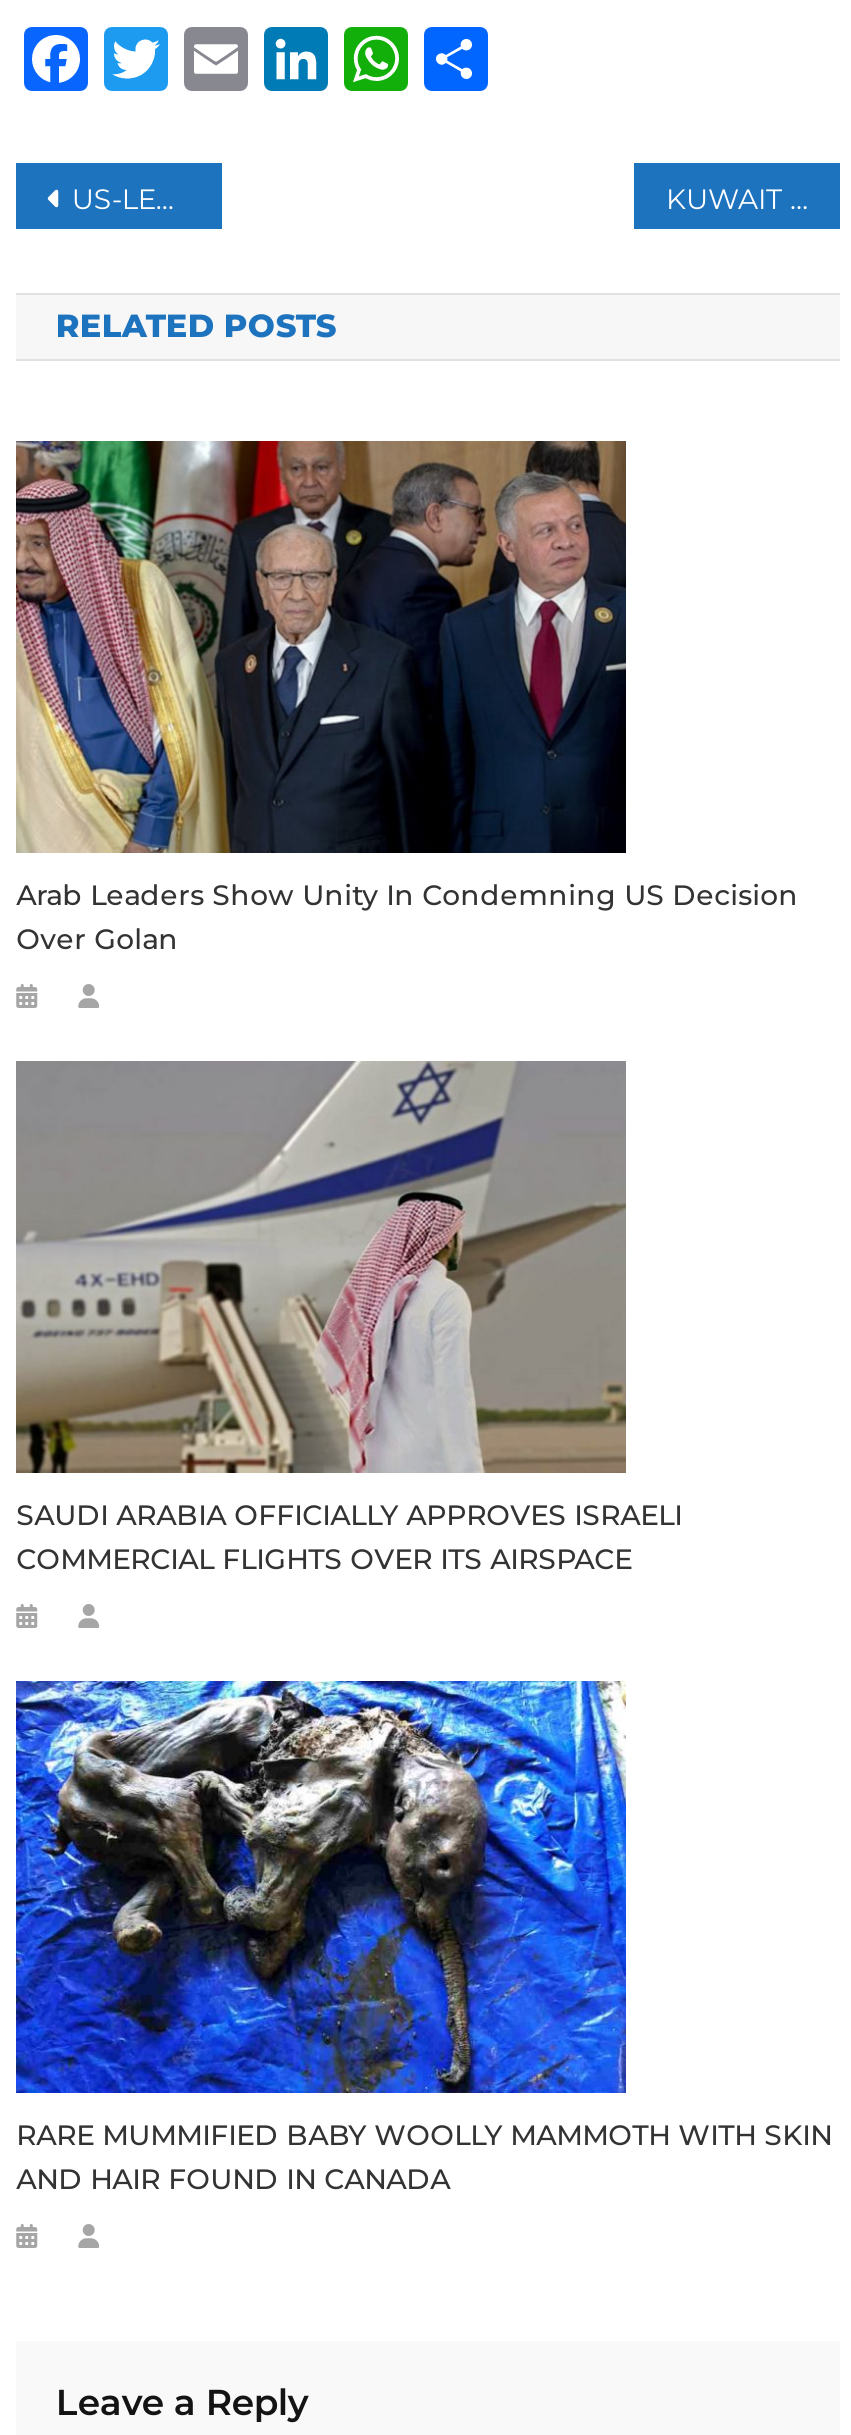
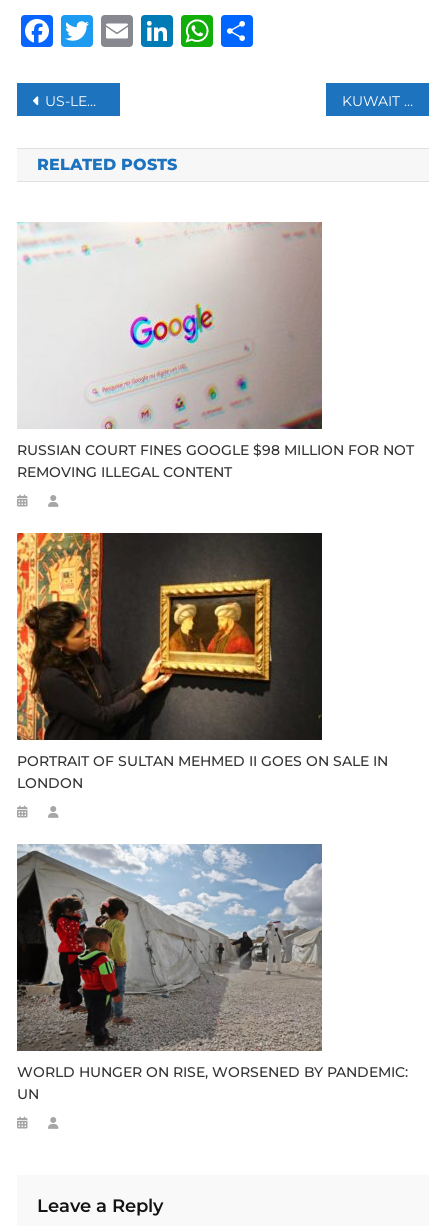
[14,439,798,957] [image] | Arab Leaders Show Unity In Condemning US Decision | Over Golan -> [17,222,414,481] [image] | RUSSIAN COURT FINES GOOGLE $98 MILLION FOR NOT | REMOVING ILLEGAL CONTENT
[14,1059,682,1577] [image] | SAUDI ARABIA OFFICIALLY APPROVES ISRAELI | COMMERCIAL FLIGHTS OVER ITS AIRSPACE -> [16,532,388,792] [image] | PORTRAIT OF SULTAN MEHMED II GOES ON SALE IN | LONDON
[14,1679,832,2196] [image] | RARE MUMMIFIED BABY WOOLLY MAMMOTH WITH SKIN | AND HAIR FOUND IN CANADA -> [16,844,408,1103] [image] | WORLD HUNGER ON RISE, WORSENED BY PANDEMIC: | UN

